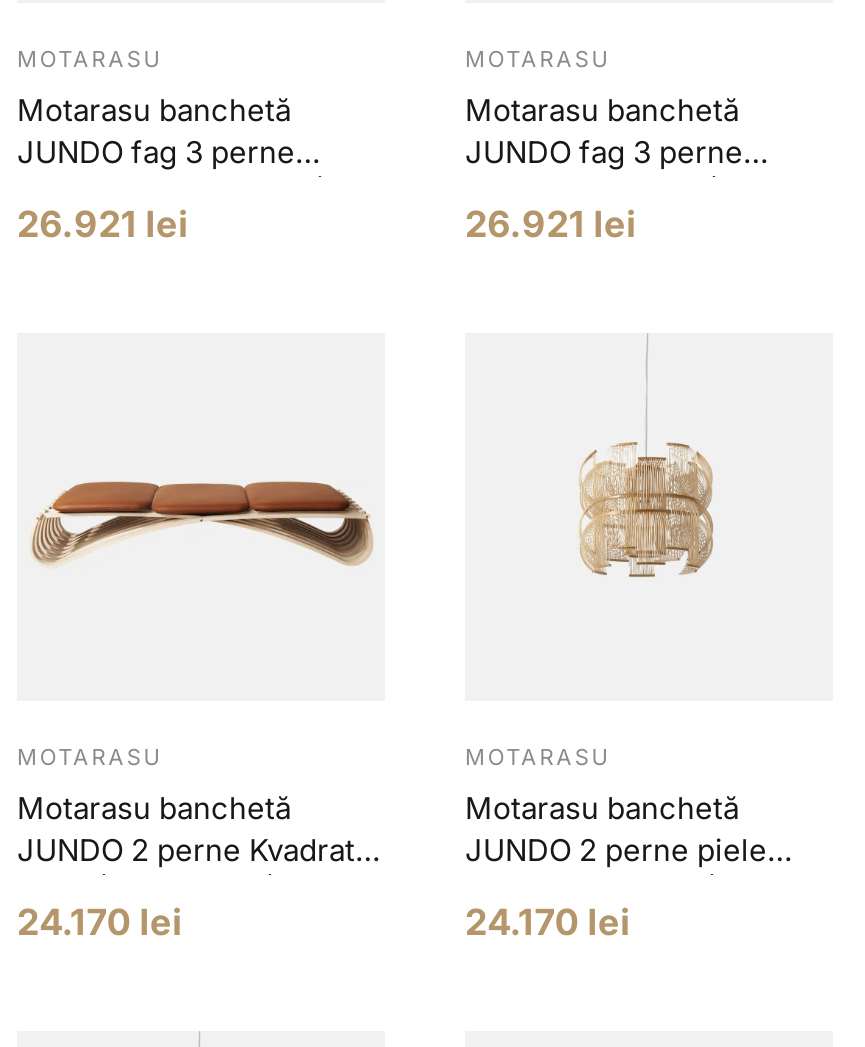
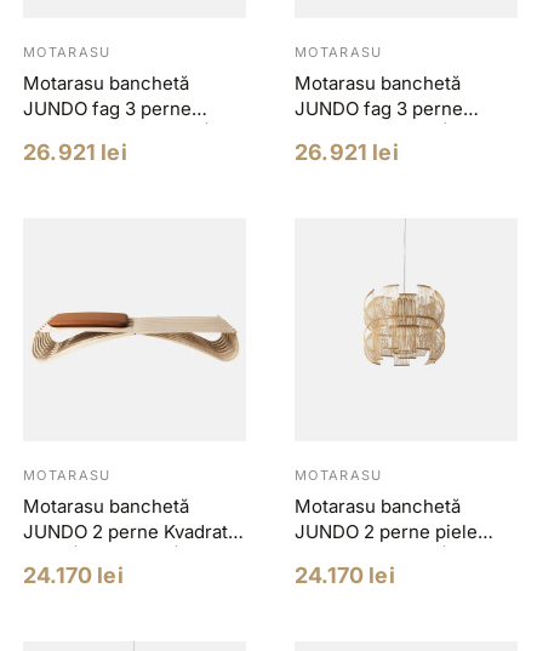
[41,479,365,549] [image] -> [40,308,233,362] [image]

